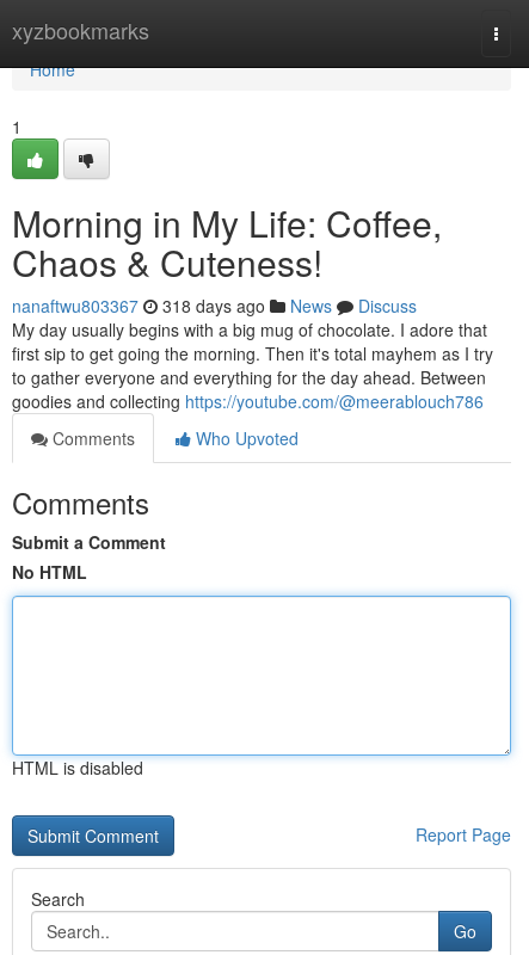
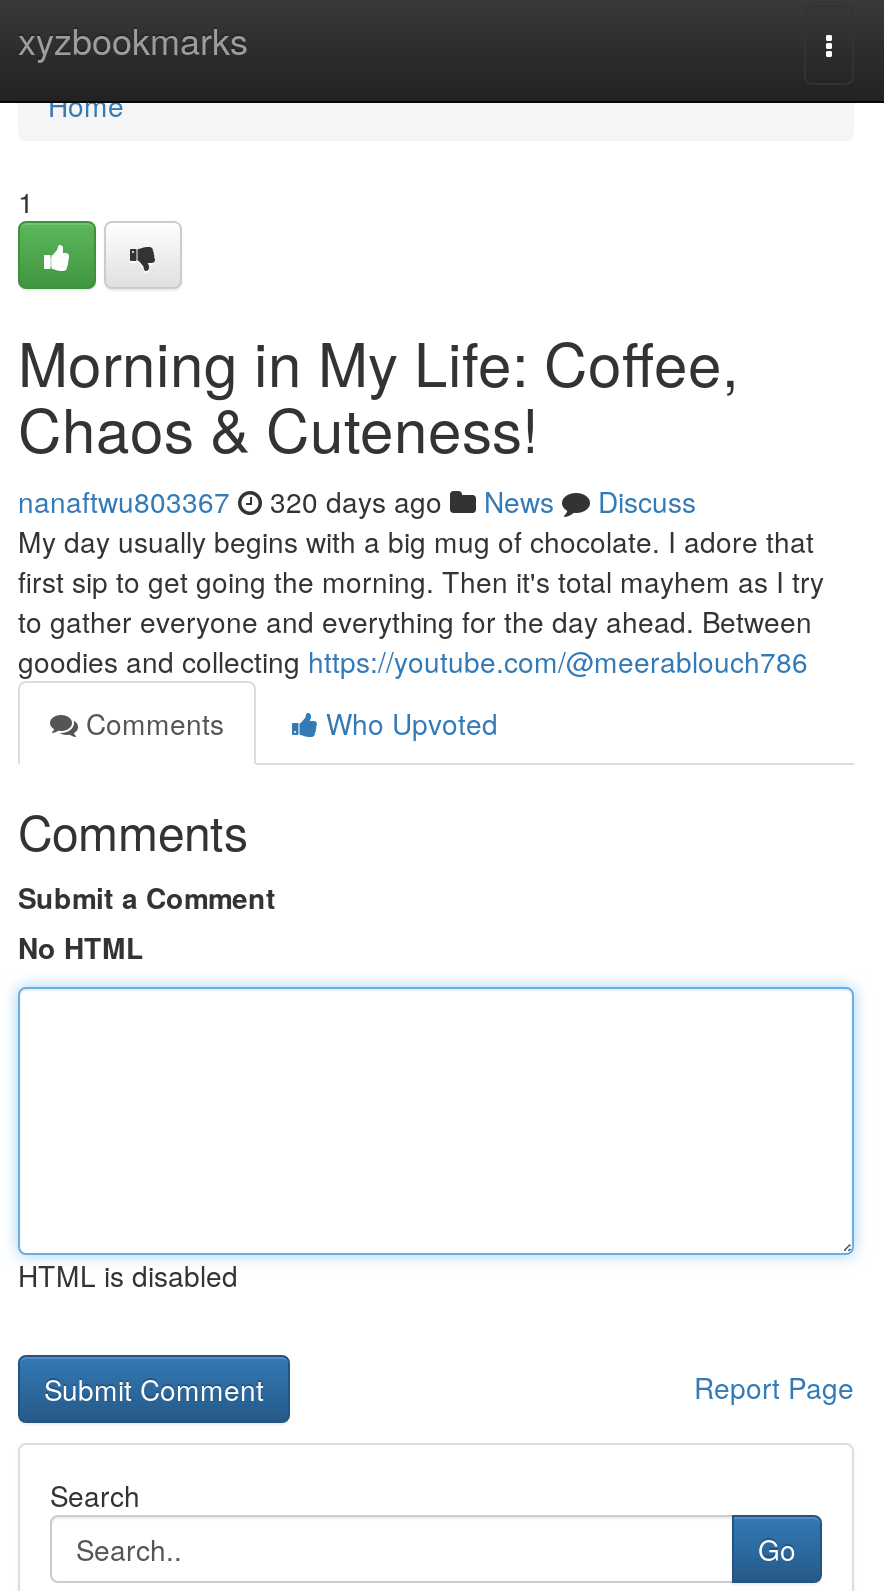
[12,294,417,318] nanaftwu803367 318 days ago News Discuss -> [18,481,696,521] nanaftwu803367 320 days ago News Discuss

